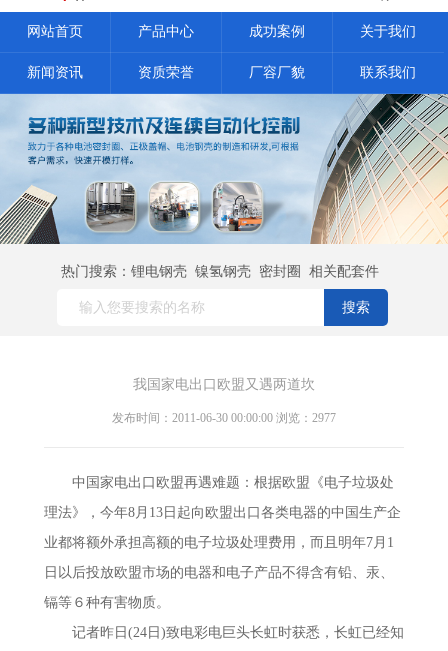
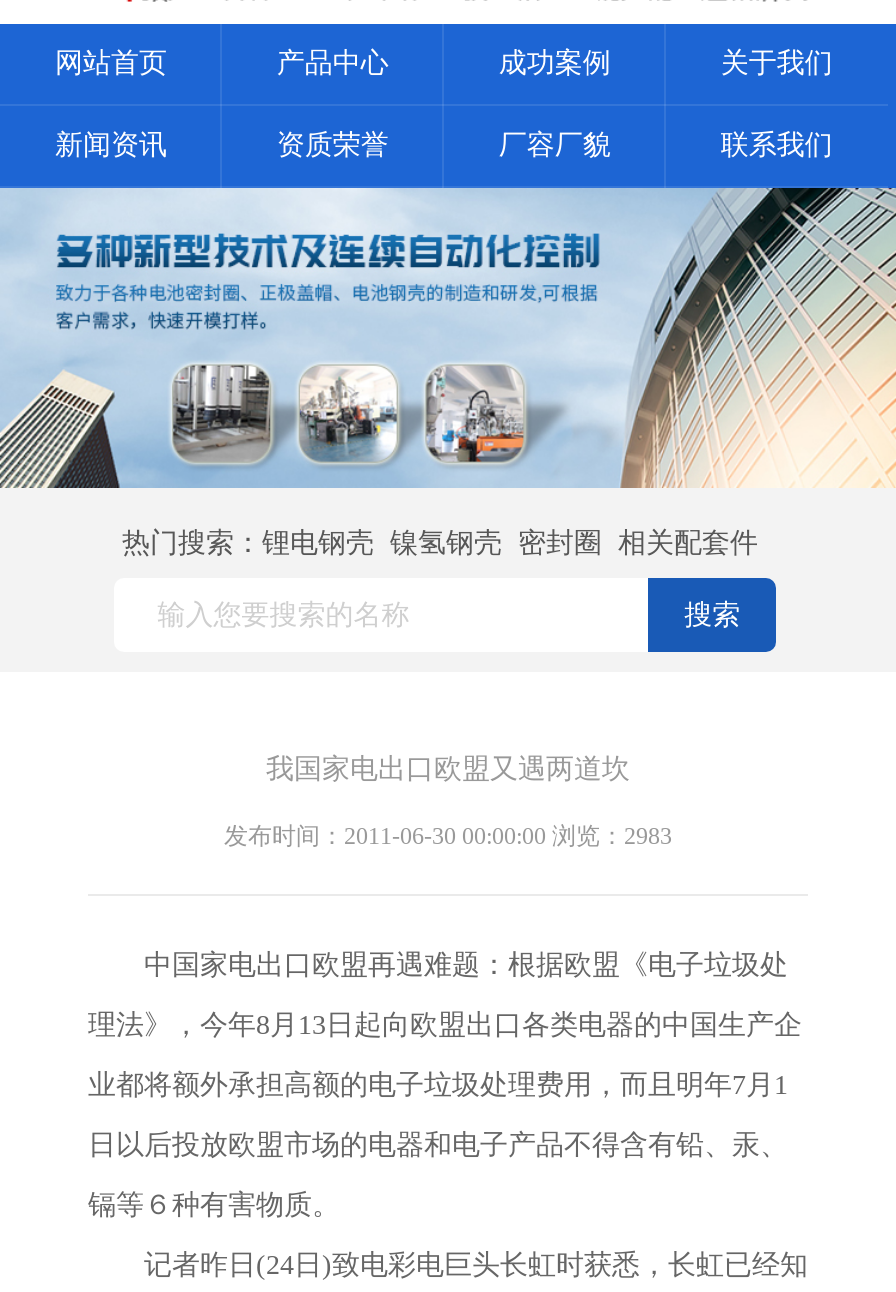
[112,411,336,425] 发布时间：2011-06-30 00:00:00 浏览：2977 -> [224,821,672,849] 发布时间：2011-06-30 00:00:00 浏览：2983

